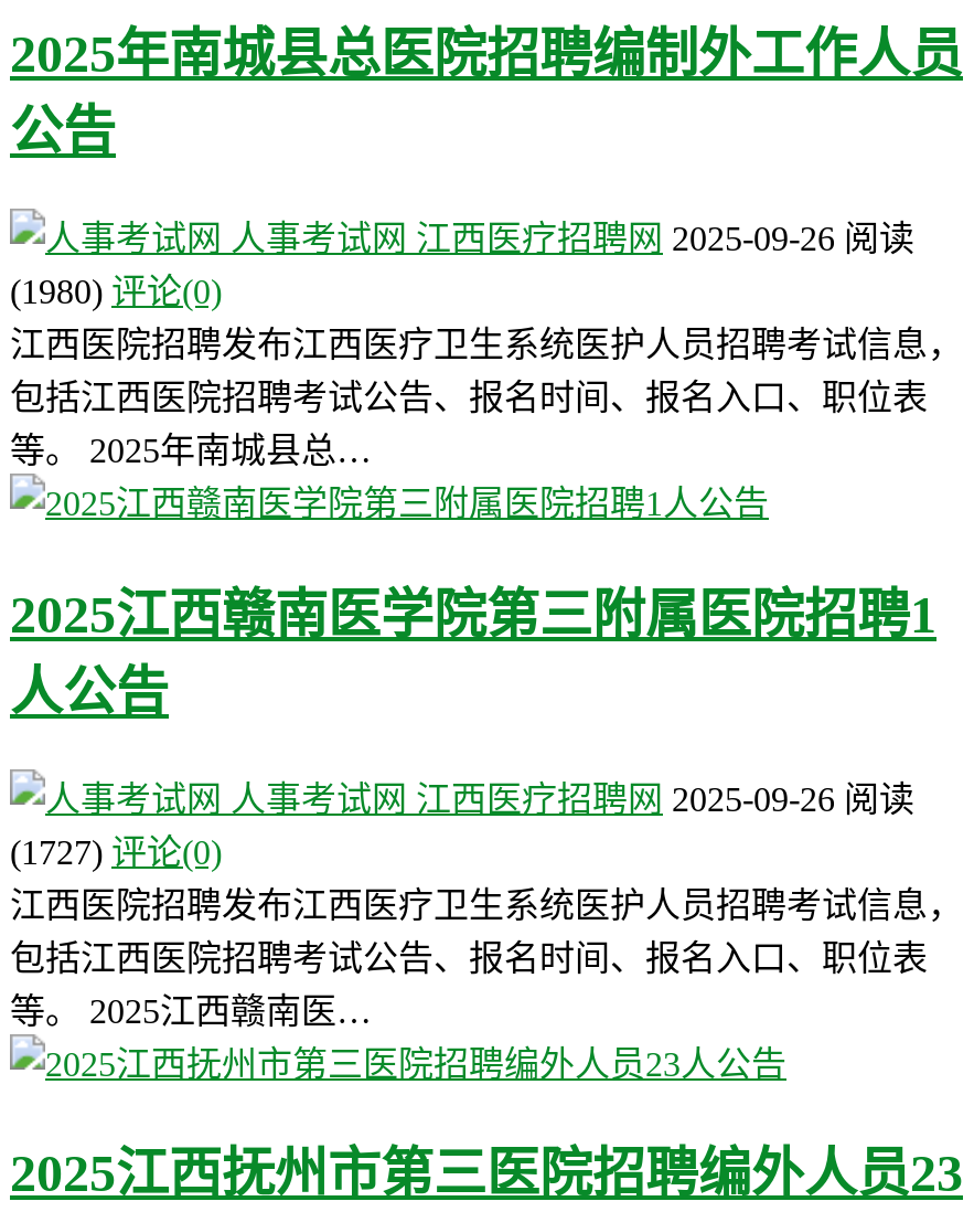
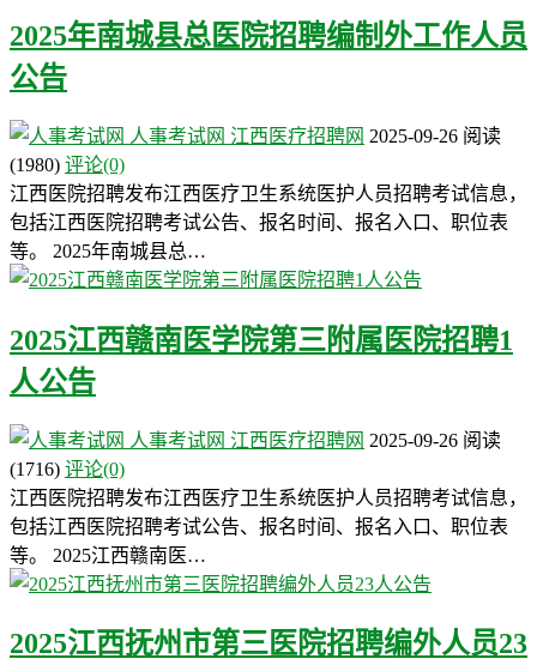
[10,832,222,870] (1727) 评论(0) -> [10,458,125,479] (1716) 评论(0)

